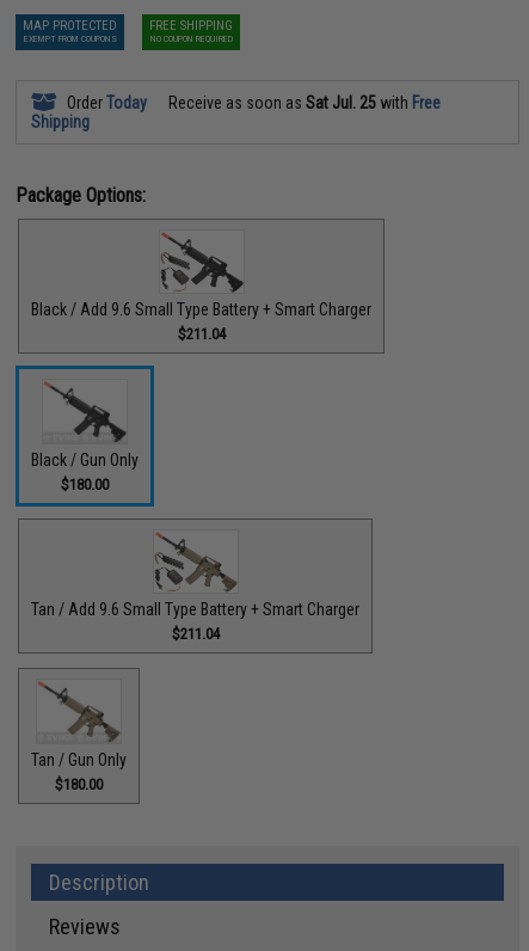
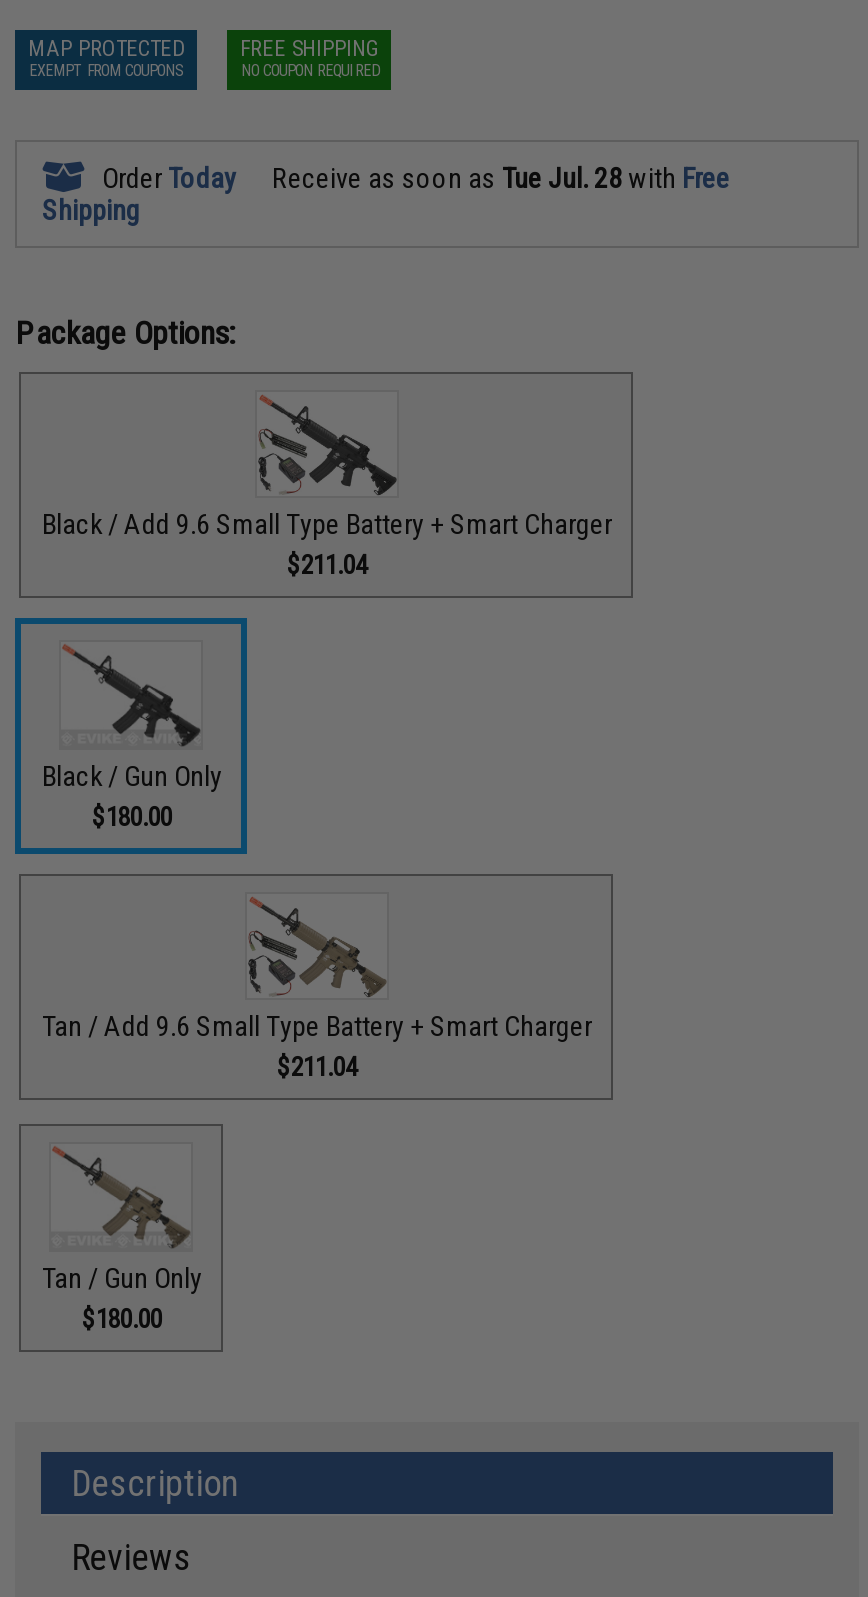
[165,93,441,112] Receive as soon as Sat Jul. 25 with Free -> [266,161,730,193] Receive as soon as Tue Jul. 28 with Free

